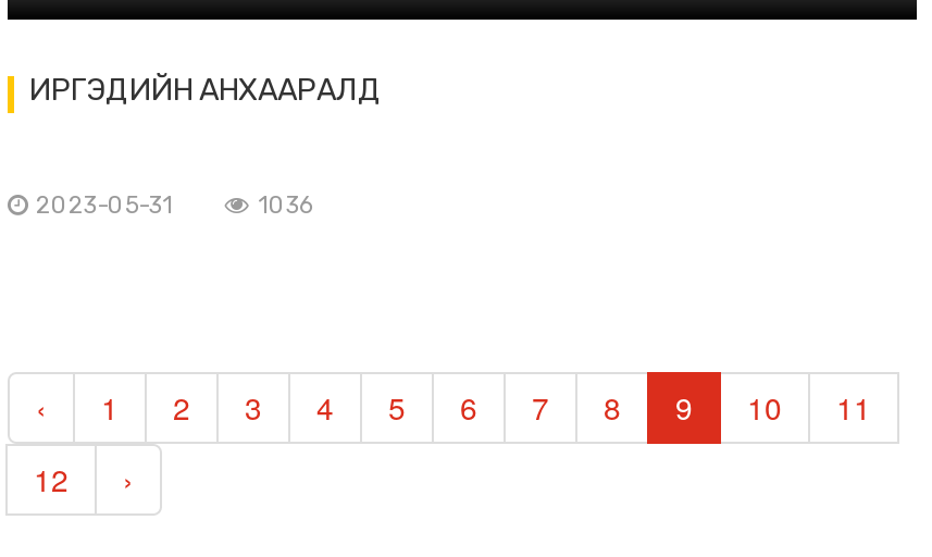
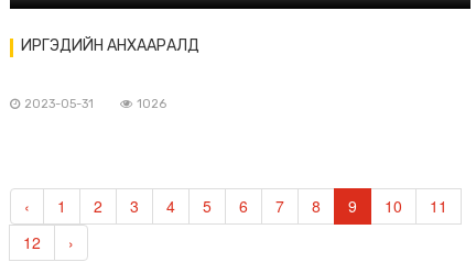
[258,191,314,219] 1036 -> [137,97,166,111] 1026

